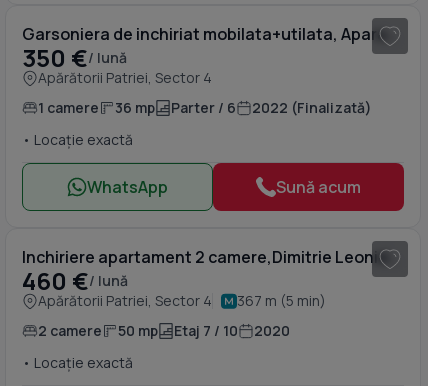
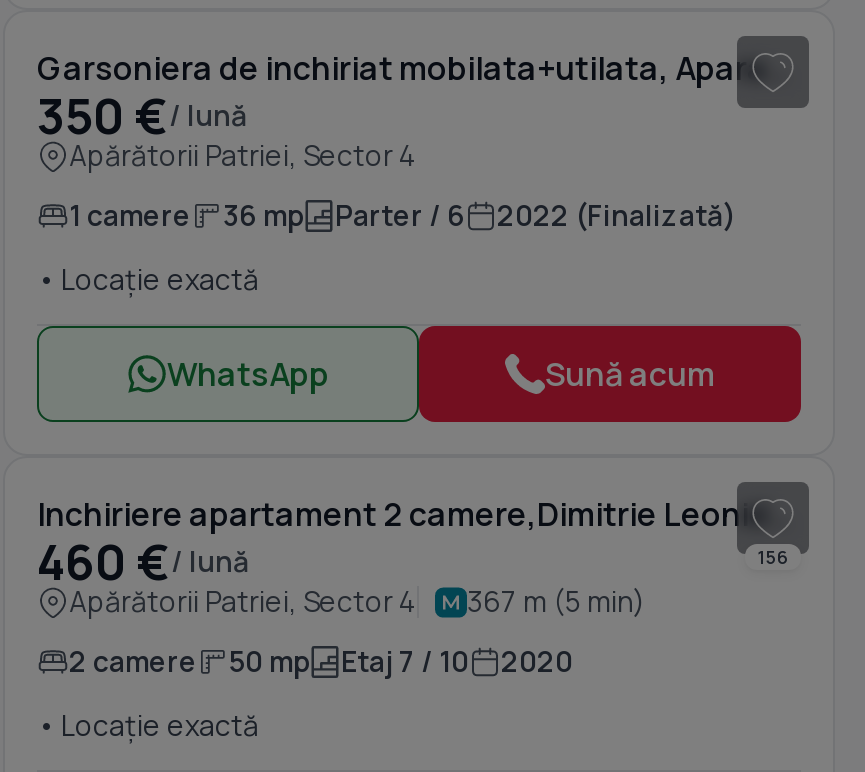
none -> [757,544,789,570] 156

